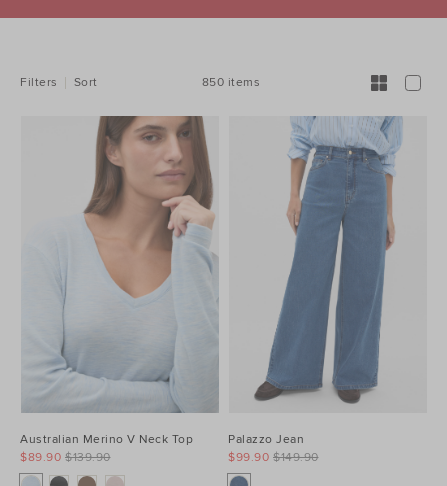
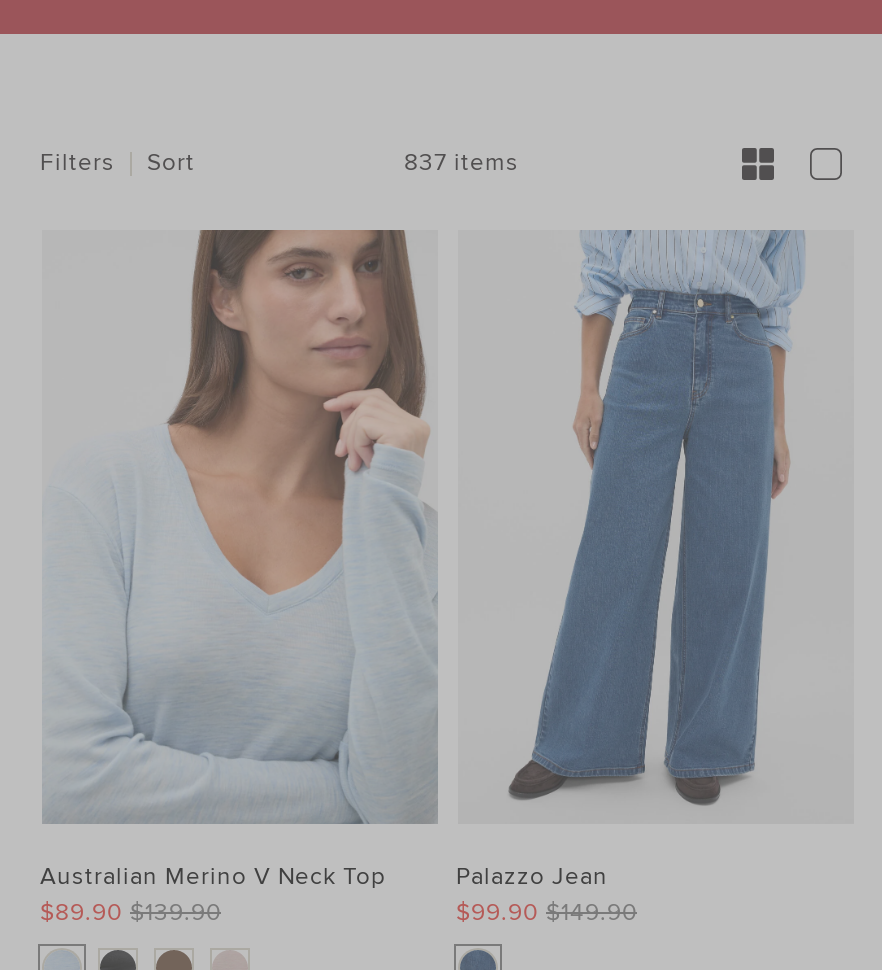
[201,75,260,90] 850 items -> [404,148,519,178] 837 items

